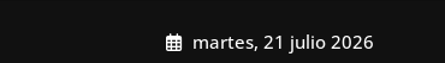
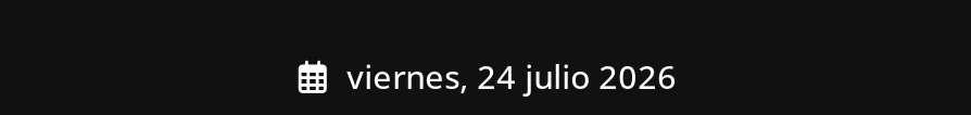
[188,30,374,54] martes, 21 julio 2026 -> [338,55,677,99] viernes, 24 julio 2026

